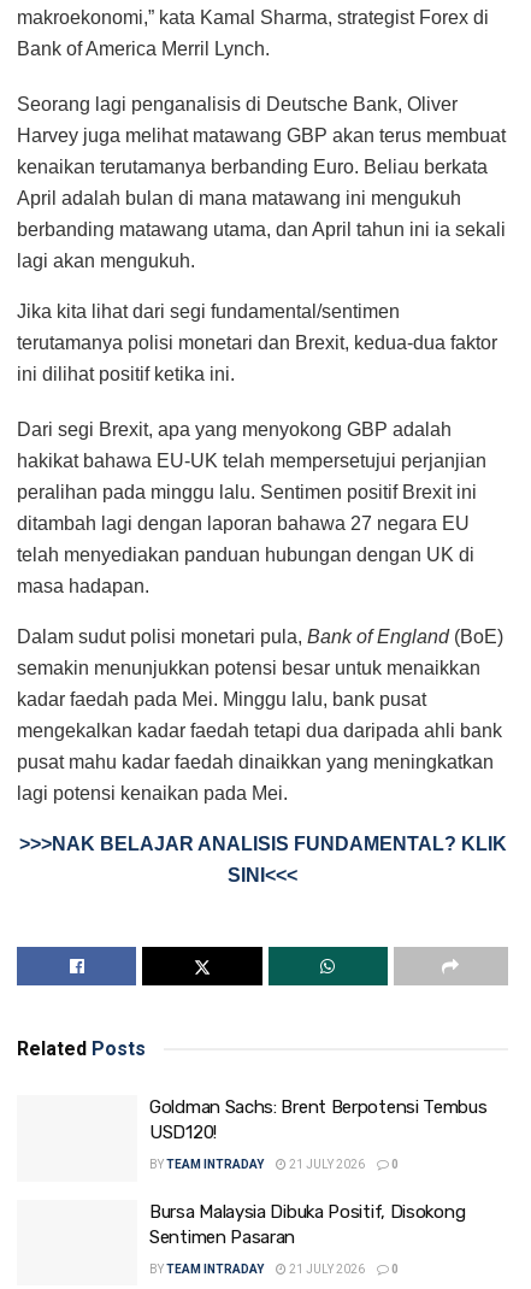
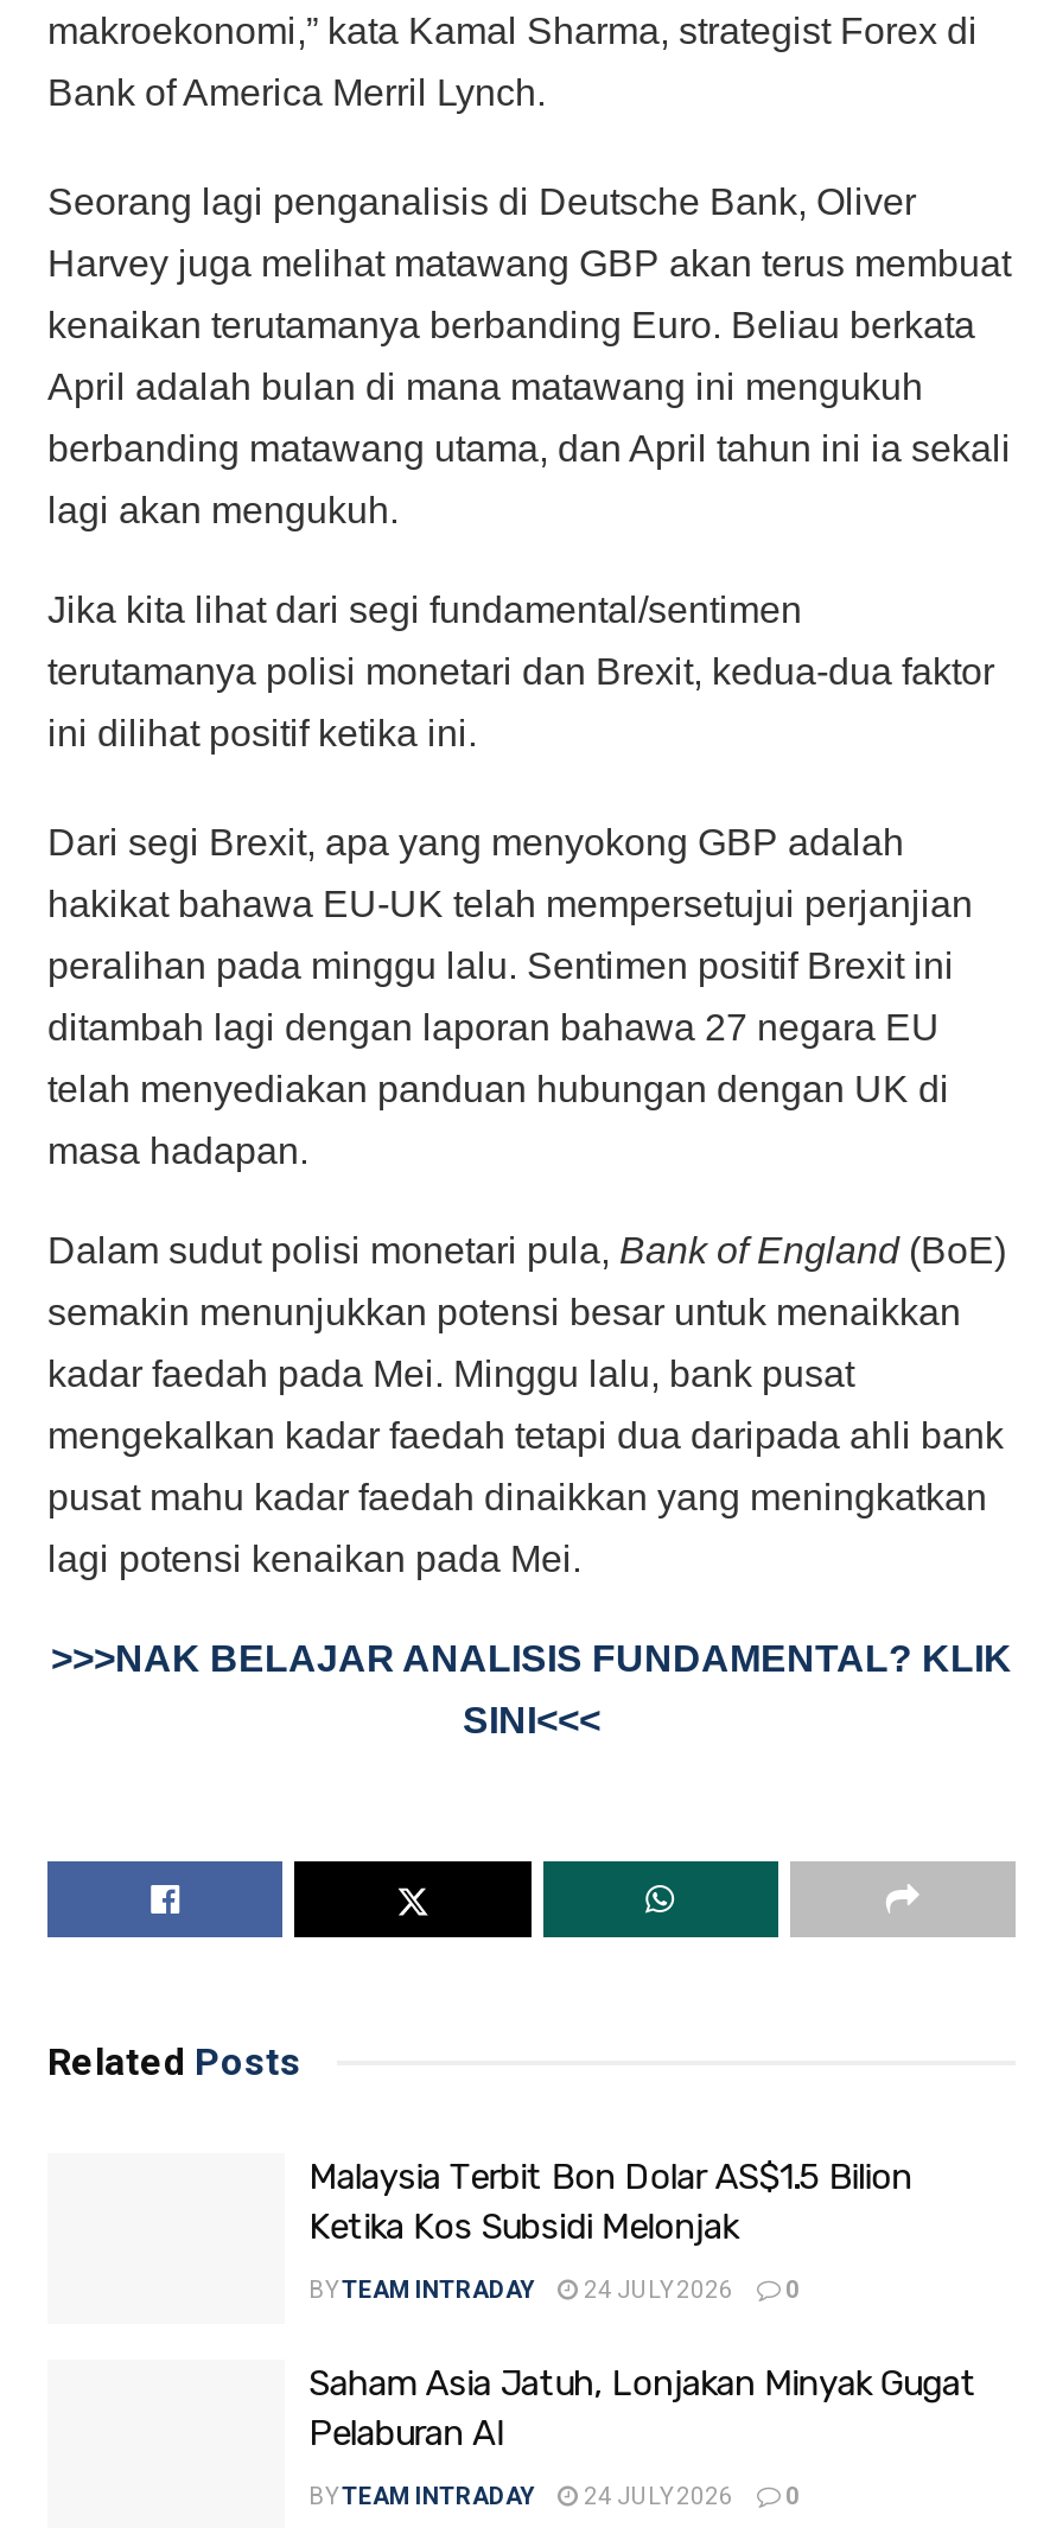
[149,1097,487,1144] Goldman Sachs: Brent Berpotensi Tembus | USD120! -> [308,2157,912,2249] Malaysia Terbit Bon Dolar AS$1.5 Bilion | Ketika Kos Subsidi Melonjak
[149,1158,399,1171] BY TEAM INTRADAY 21 JULY 2026 0 -> [308,2278,800,2304] BY TEAM INTRADAY 24 JULY 2026 0
[149,1201,465,1248] Bursa Malaysia Dibuka Positif, Disokong | Sentimen Pasaran -> [308,2362,976,2454] Saham Asia Jatuh, Lonjakan Minyak Gugat | Pelaburan AI
[149,1262,399,1276] BY TEAM INTRADAY 21 JULY 2026 0 -> [308,2483,800,2509] BY TEAM INTRADAY 24 JULY 2026 0

